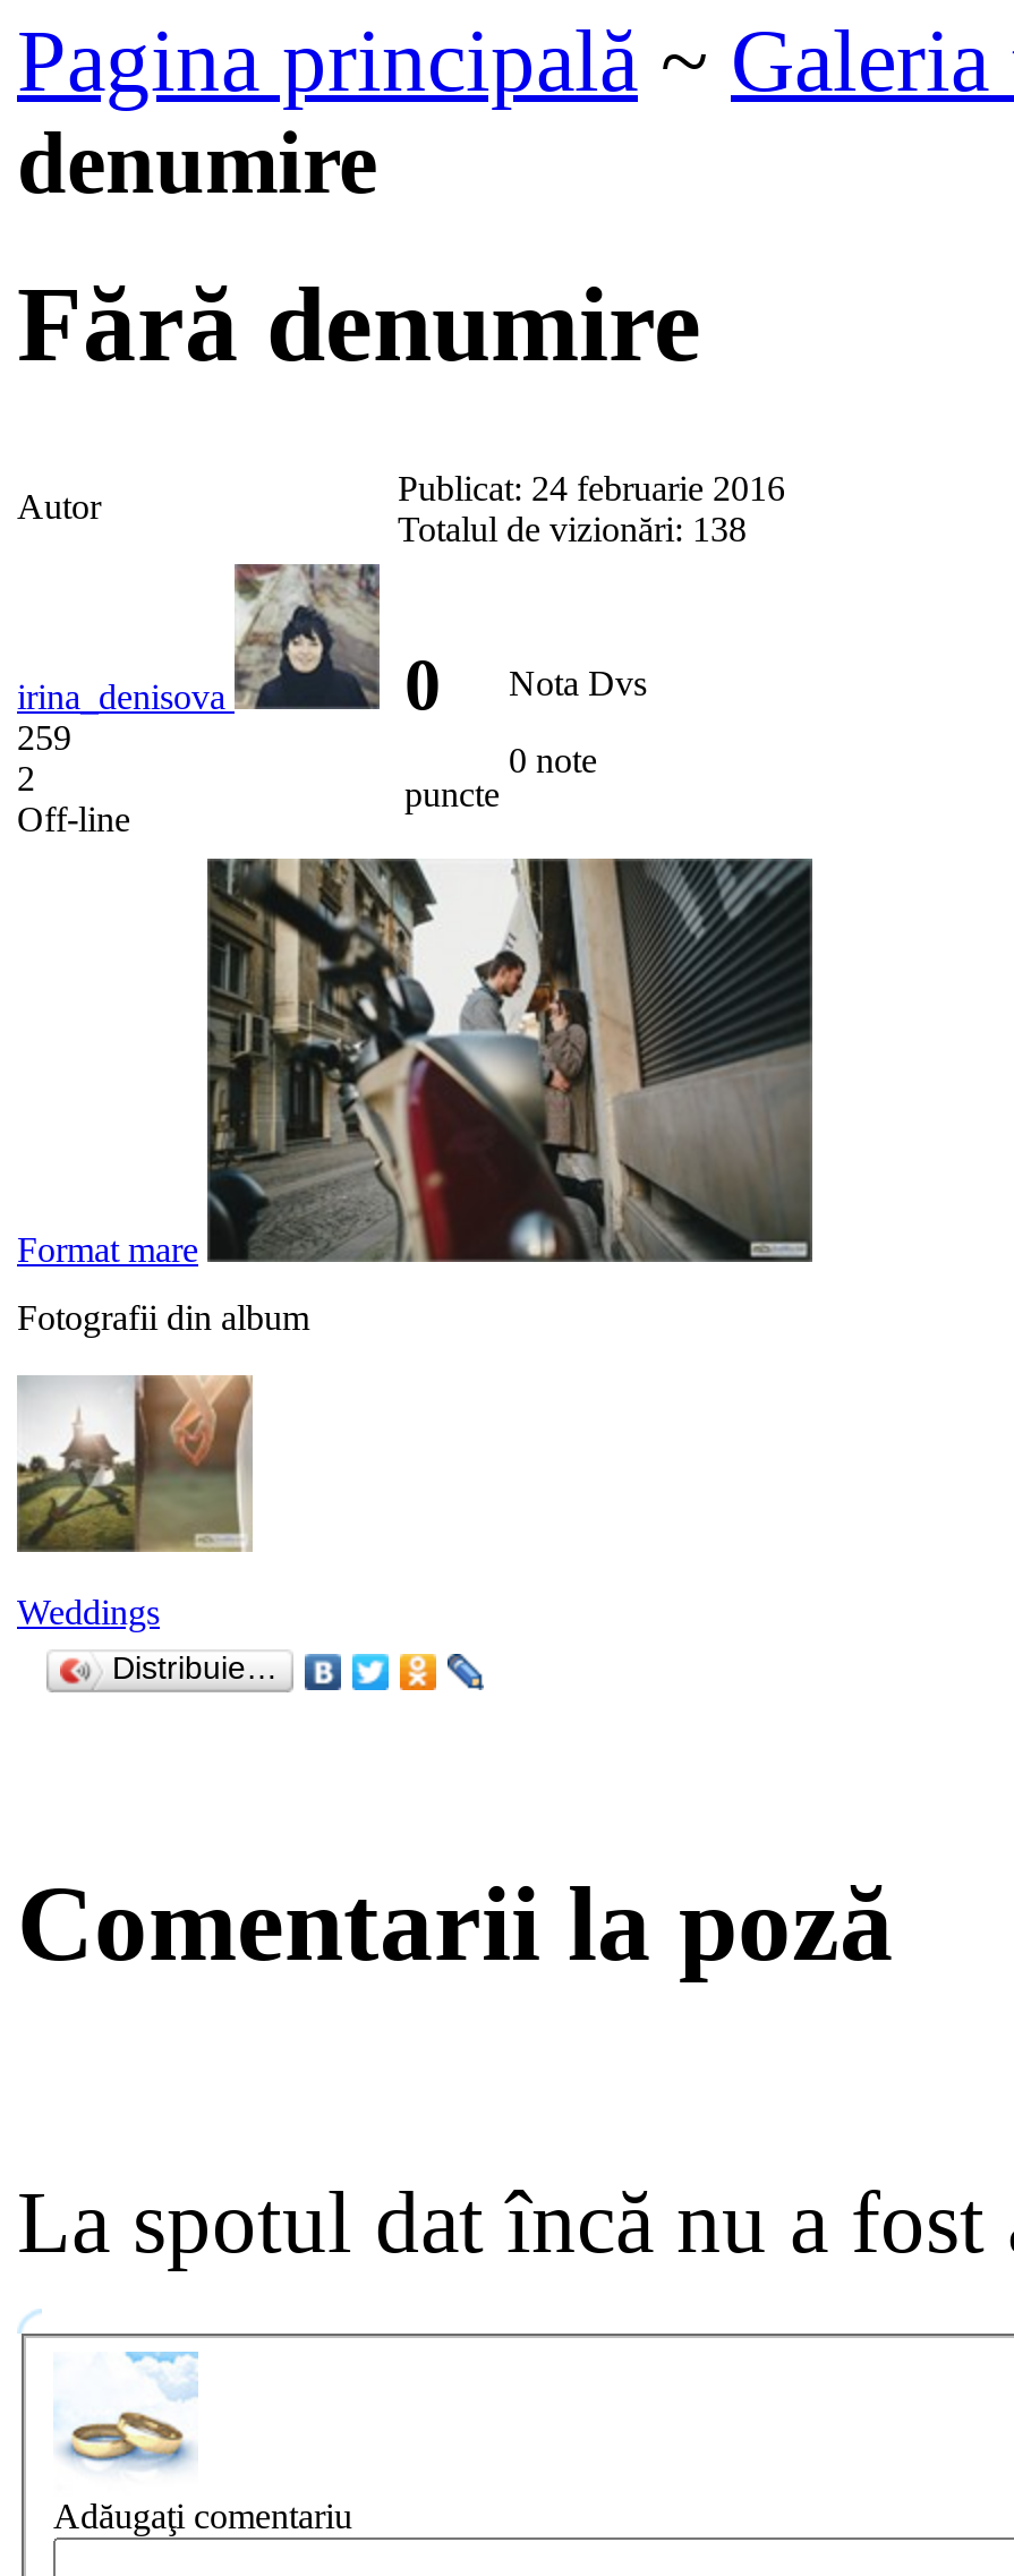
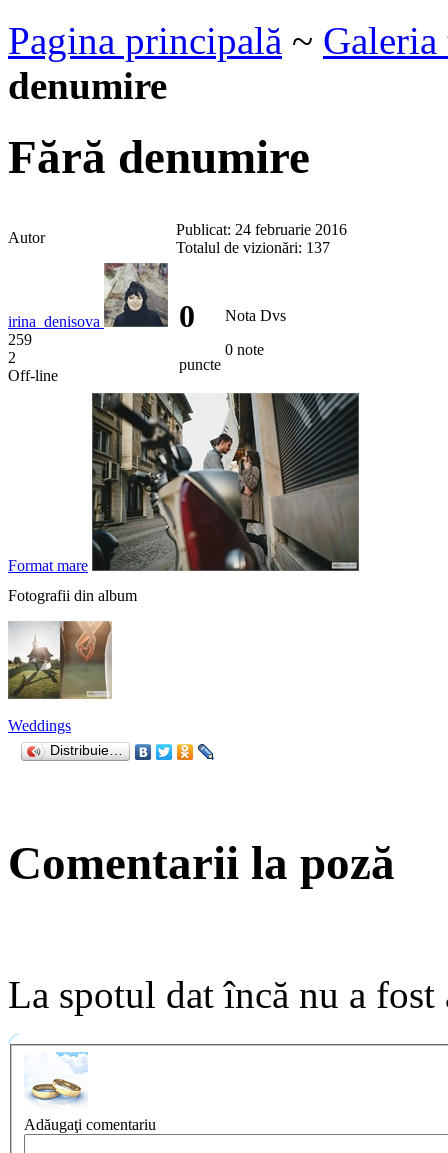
[398,510,747,549] Totalul de vizionări: 138 -> [176,239,330,256] Totalul de vizionări: 137

